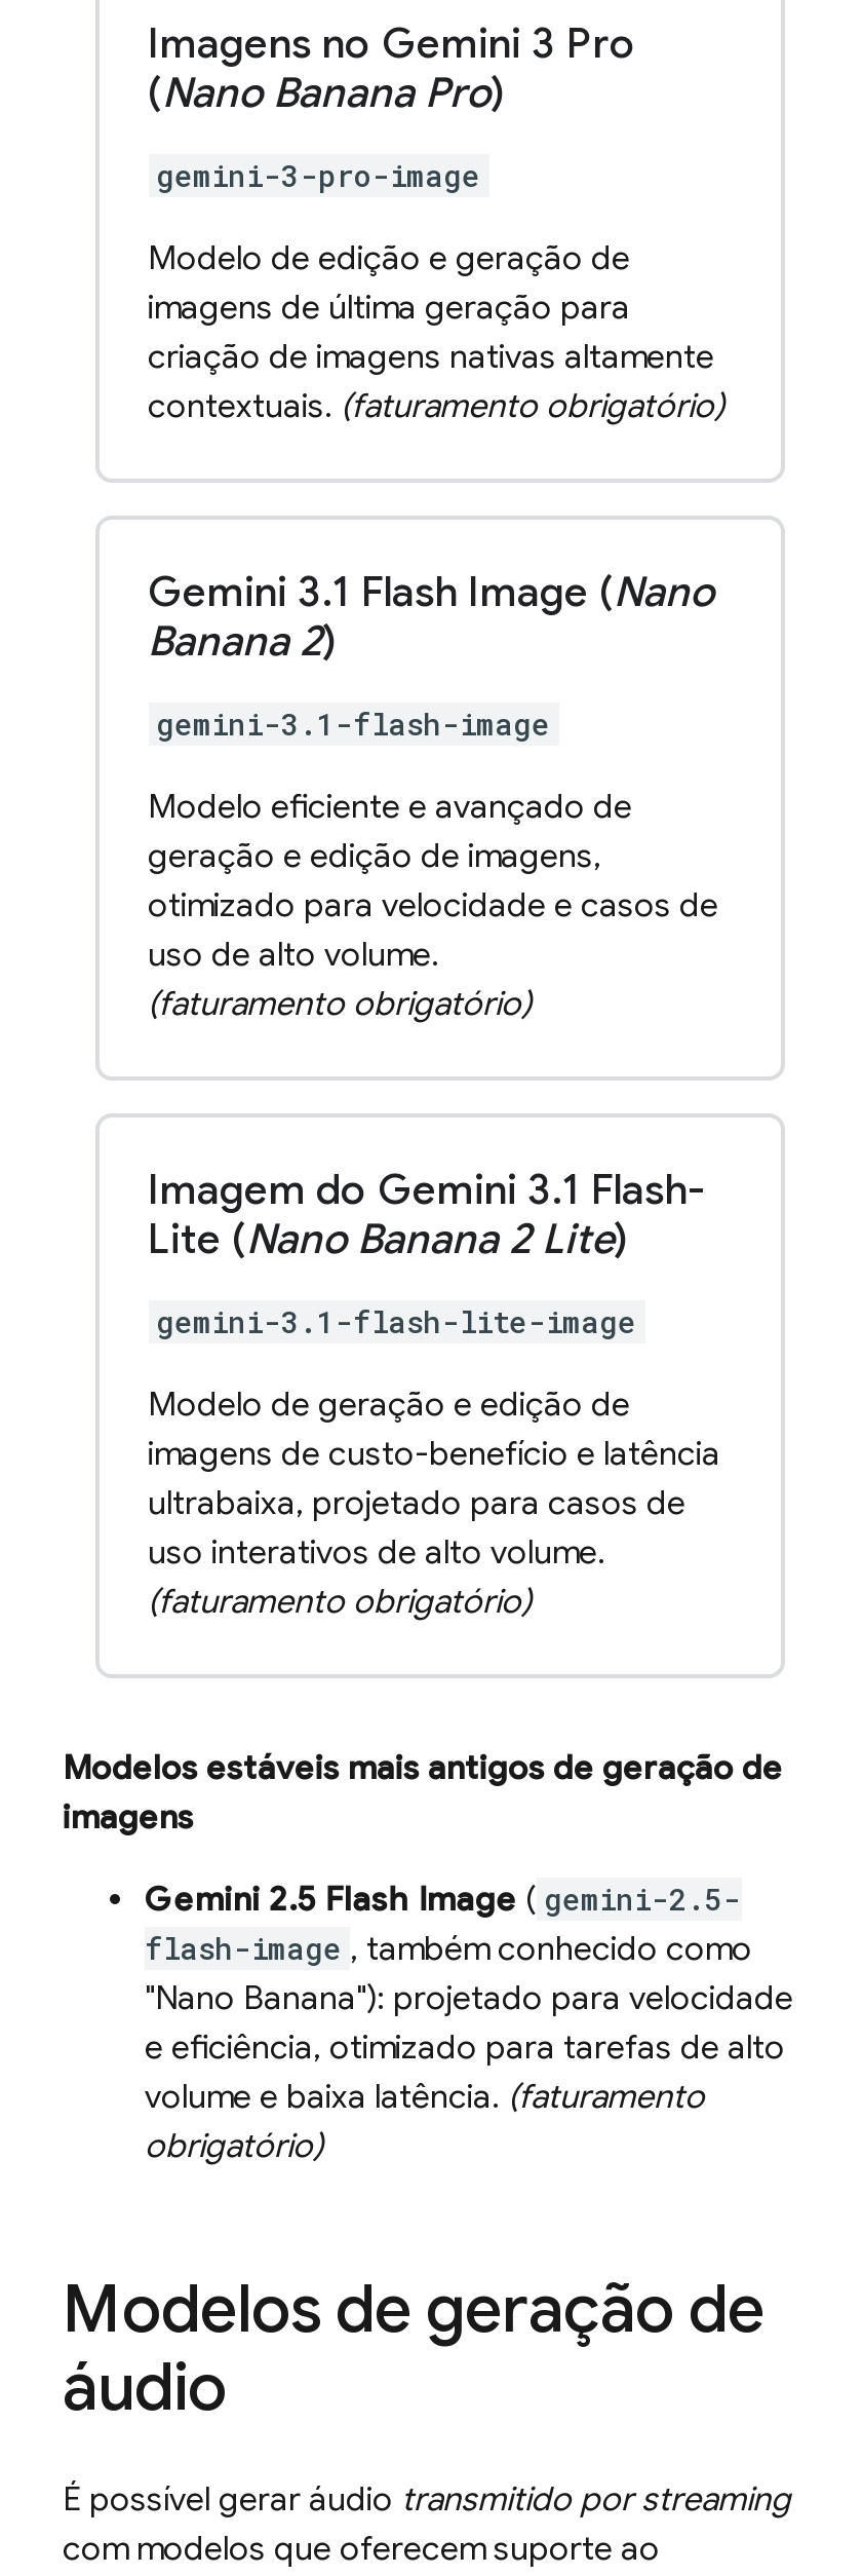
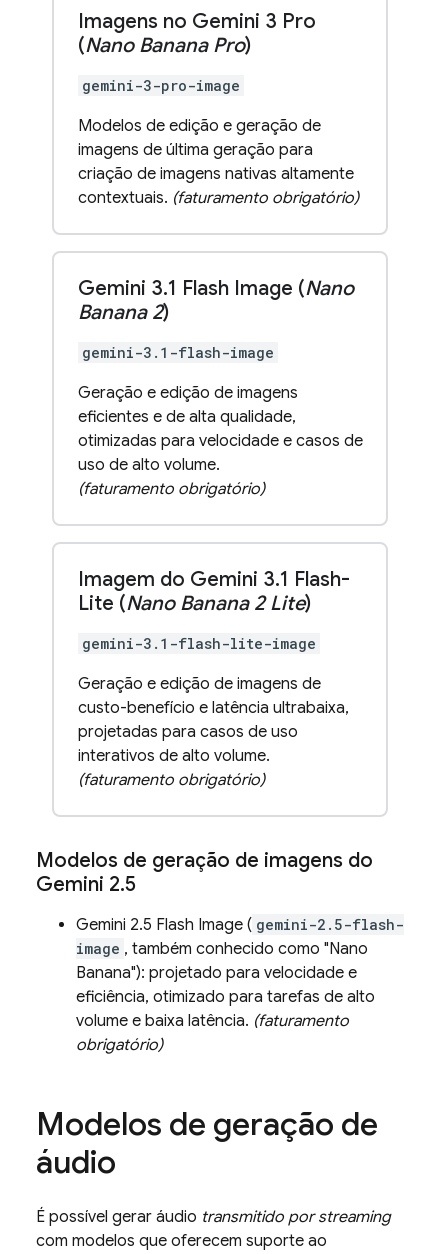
[148,237,630,278] Modelo de edição e geração de -> [77,115,320,135] Modelos de edição e geração de
[148,786,718,925] Modelo eficiente e avançado de | geração e edição de imagens, | otimizado para velocidade e casos de -> [77,382,362,450] Geração e edição de imagens | eficientes e de alta qualidade, | otimizadas para velocidade e casos de
[148,1384,720,1573] Modelo de geração e edição de | imagens de custo-benefício e latência | ultrabaixa, projetado para casos de | uso interativos de alto volume. -> [77,673,348,765] Geração e edição de imagens de | custo-benefício e latência ultrabaixa, | projetadas para casos de uso | interativos de alto volume.
[63,1748,783,1839] Modelos estáveis mais antigos de geração de | imagens -> [36,848,373,897] Modelos de geração de imagens do | Gemini 2.5

